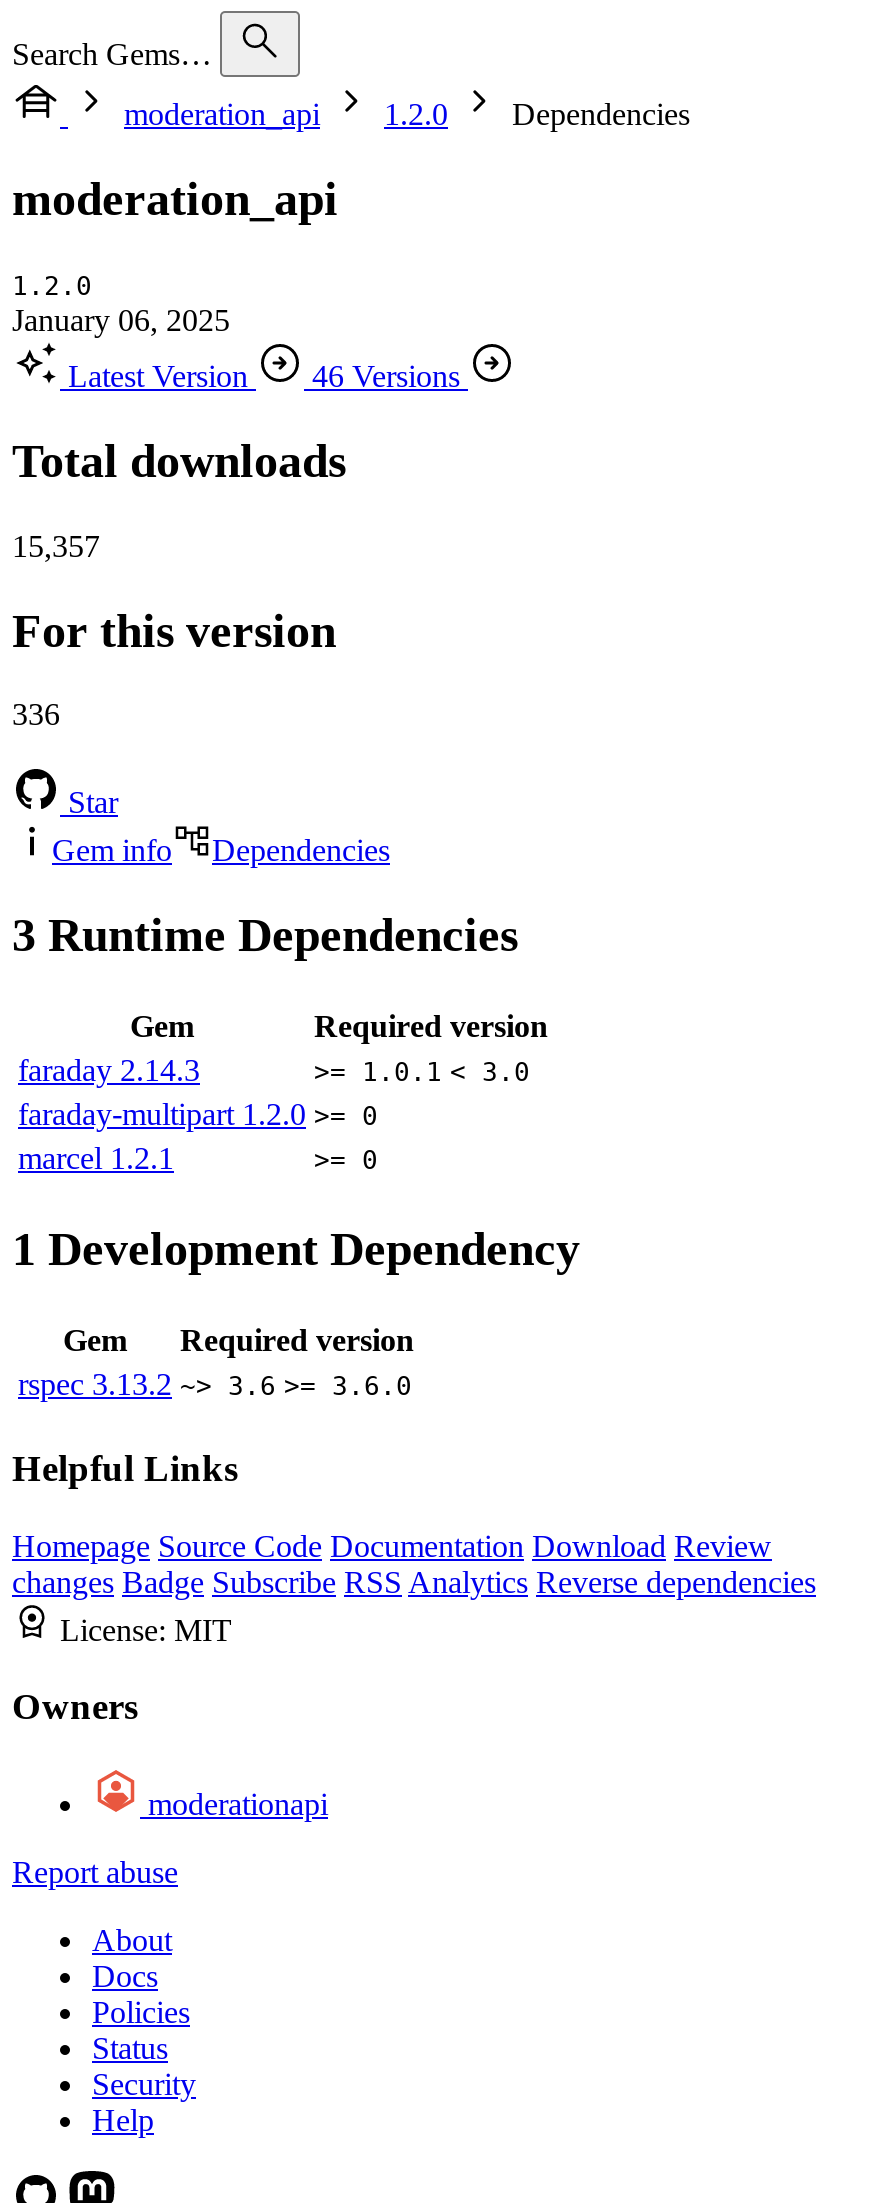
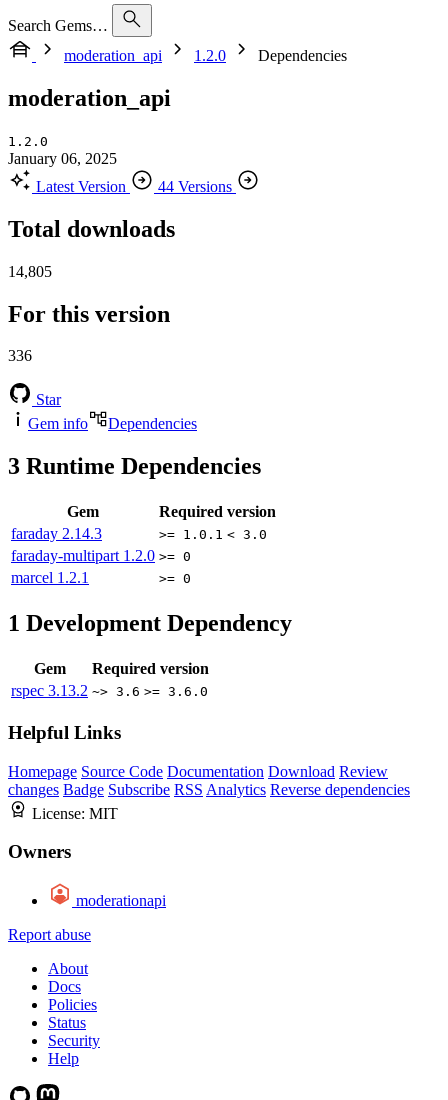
[68,359,460,393] Latest Version 46 Versions -> [36,178,232,195] Latest Version 44 Versions
[12,528,100,562] 15,357 -> [8,263,52,280] 14,805

